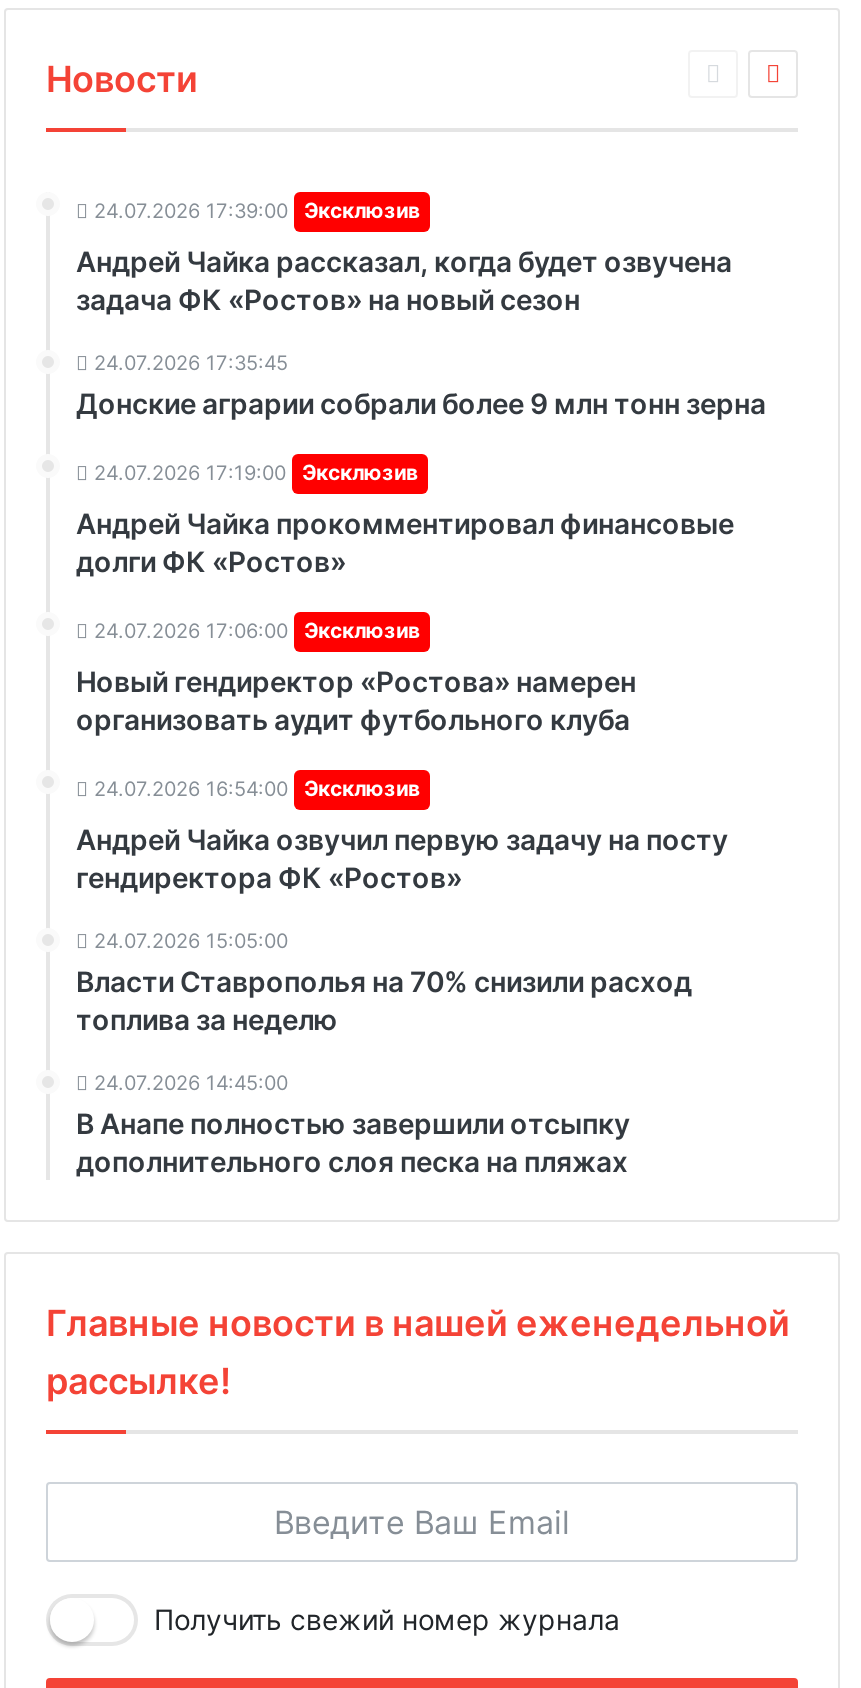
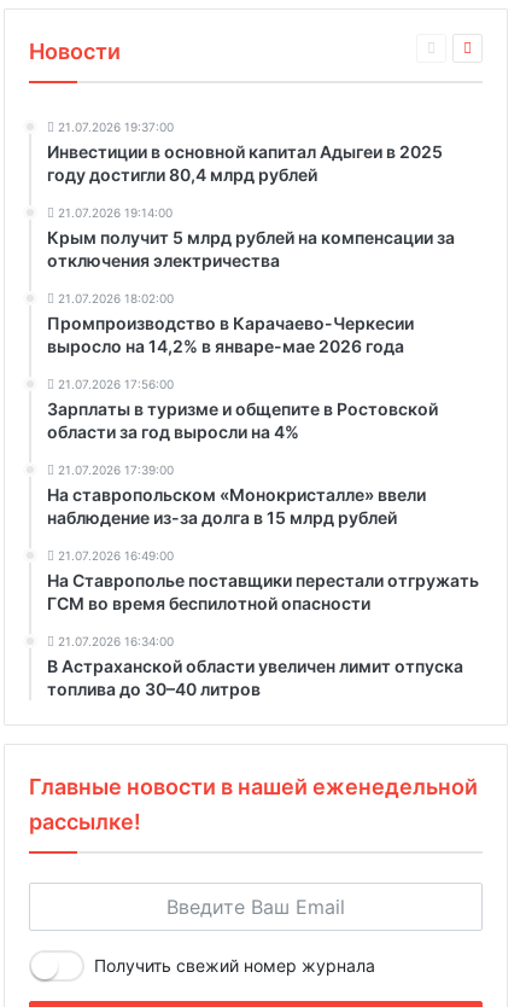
[76,197,766,1177] 24.07.2026 17:39:00 | Эксклюзив | Андрей Чайка рассказал, когда будет озвучена | задача ФК «Ростов» на новый сезон | 24.07.2026 17:35:45 | Донские аграрии собрали более 9 млн тонн зерна | 24.07.2026 17:19:00 | Эксклюзив | Андрей Чайка прокомментировал финансовые | долги ФК «Ростов» | 24.07.2026 17:06:00 | Эксклюзив | Новый гендиректор «Ростова» намерен | организовать аудит футбольного клуба | 24.07.2026 16:54:00 | Эксклюзив | Андрей Чайка озвучил первую задачу на посту | гендиректора ФК «Ростов» | 24.07.2026 15:05:00 | Власти Ставрополья на 70% снизили расход | топлива за неделю | 24.07.2026 14:45:00 | В Анапе полностью завершили отсыпку | дополнительного слоя песка на пляжах -> [47,119,479,699] 21.07.2026 19:37:00 | Инвестиции в основной капитал Адыгеи в 2025 | году достигли 80,4 млрд рублей | 21.07.2026 19:14:00 | Крым получит 5 млрд рублей на компенсации за | отключения электричества | 21.07.2026 18:02:00 | Промпроизводство в Карачаево-Черкесии | выросло на 14,2% в январе-мае 2026 года | 21.07.2026 17:56:00 | Зарплаты в туризме и общепите в Ростовской | области за год выросли на 4% | 21.07.2026 17:39:00 | На ставропольском «Монокристалле» ввели | наблюдение из-за долга в 15 млрд рублей | 21.07.2026 16:49:00 | На Ставрополье поставщики перестали отгружать | ГСМ во время беспилотной опасности | 21.07.2026 16:34:00 | В Астраханской области увеличен лимит отпуска | топлива до 30–40 литров

